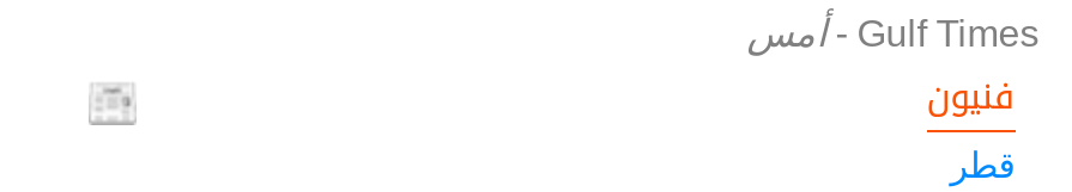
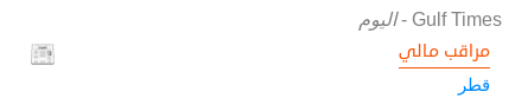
[747,12,1015,122] -أمس | فنيون -> [358,9,490,63] -اليوم | مراقب مالي

